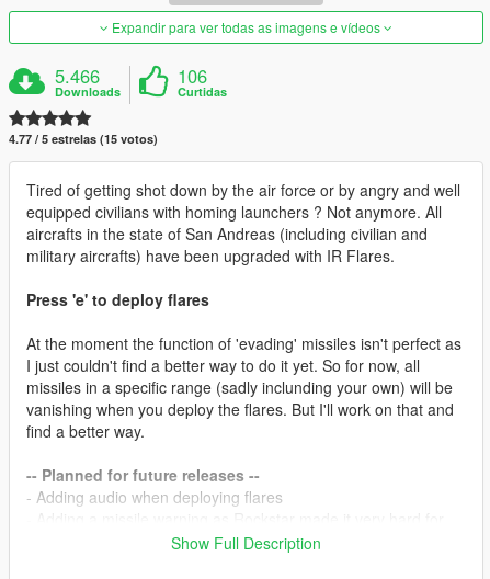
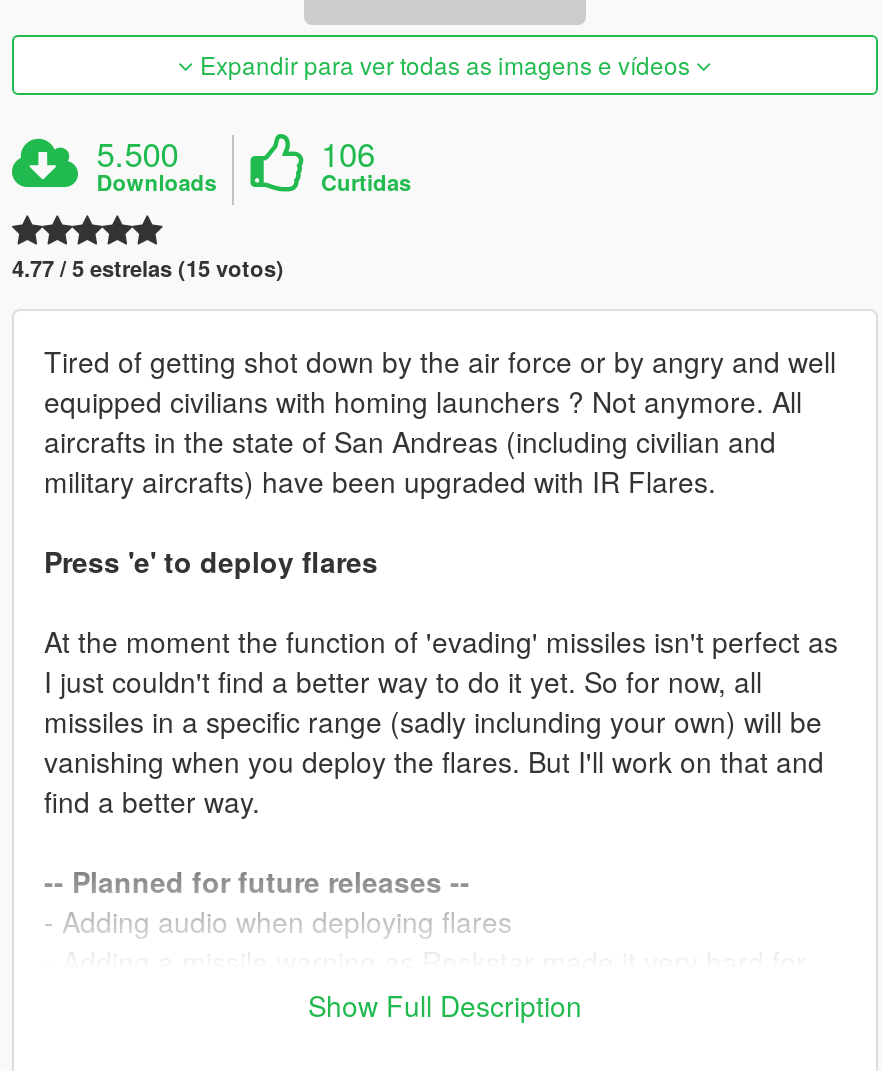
[55,63,100,89] 5.466 -> [96,129,178,177] 5.500

